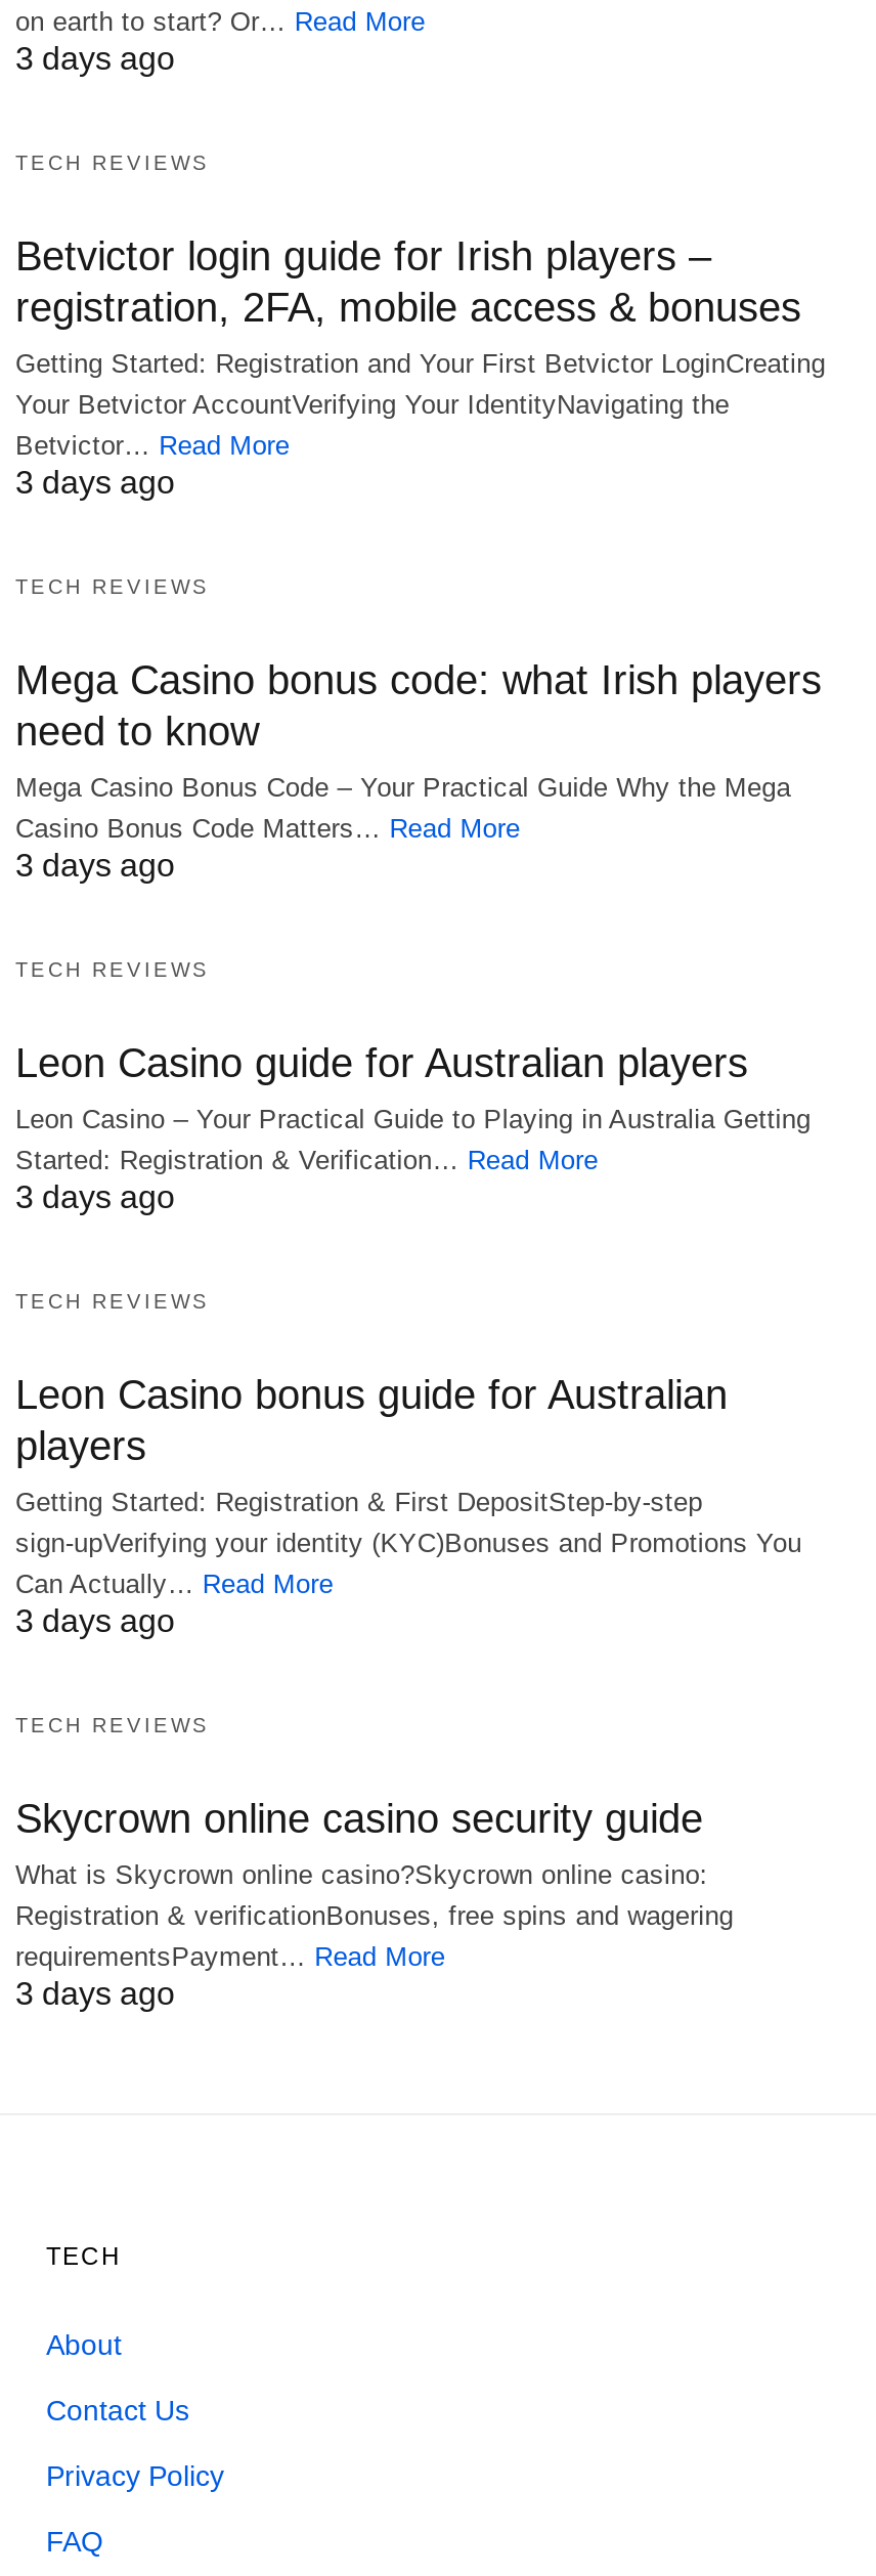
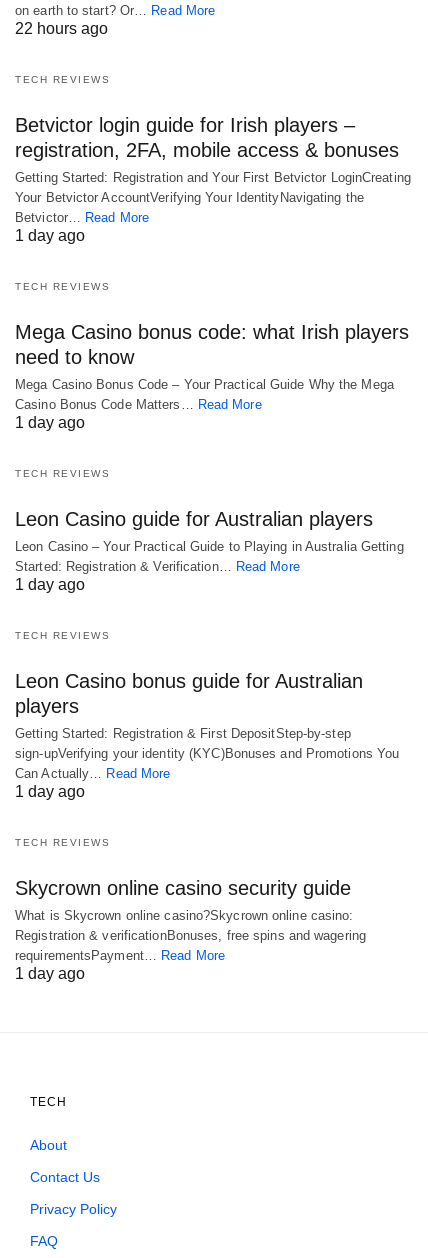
[15,42,175,77] 3 days ago -> [15,20,108,37] 22 hours ago
[15,466,175,500] 3 days ago -> [15,227,85,244] 1 day ago
[15,849,175,883] 3 days ago -> [15,414,85,431] 1 day ago
[15,1180,175,1215] 3 days ago -> [15,576,85,593] 1 day ago
[15,1604,175,1639] 3 days ago -> [15,783,85,800] 1 day ago
[15,1977,175,2012] 3 days ago -> [15,965,85,982] 1 day ago

